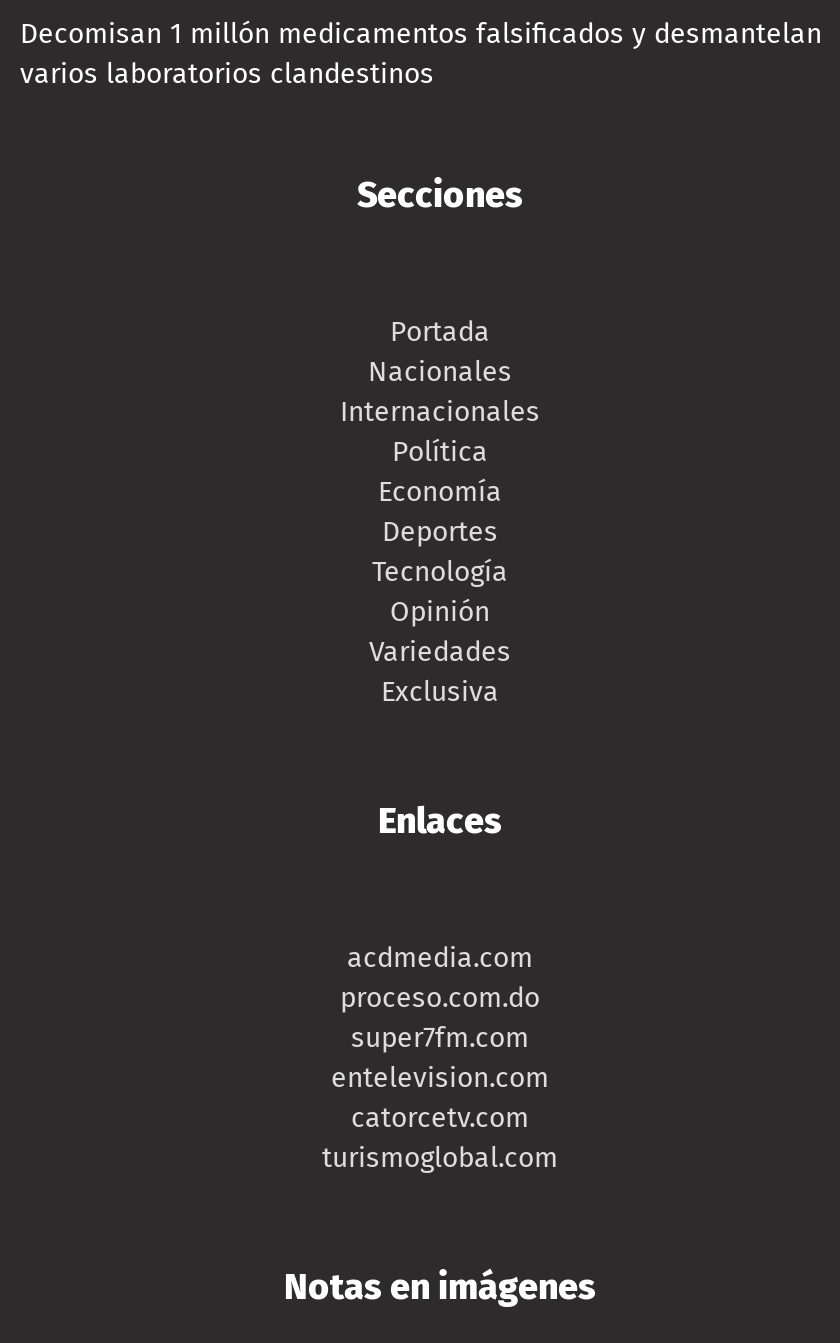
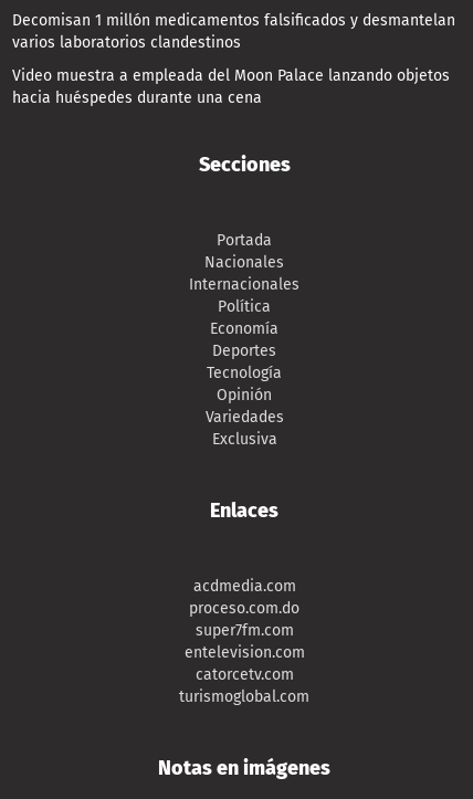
none -> [12,66,450,107] Video muestra a empleada del Moon Palace lanzando objetos | hacia huéspedes durante una cena

